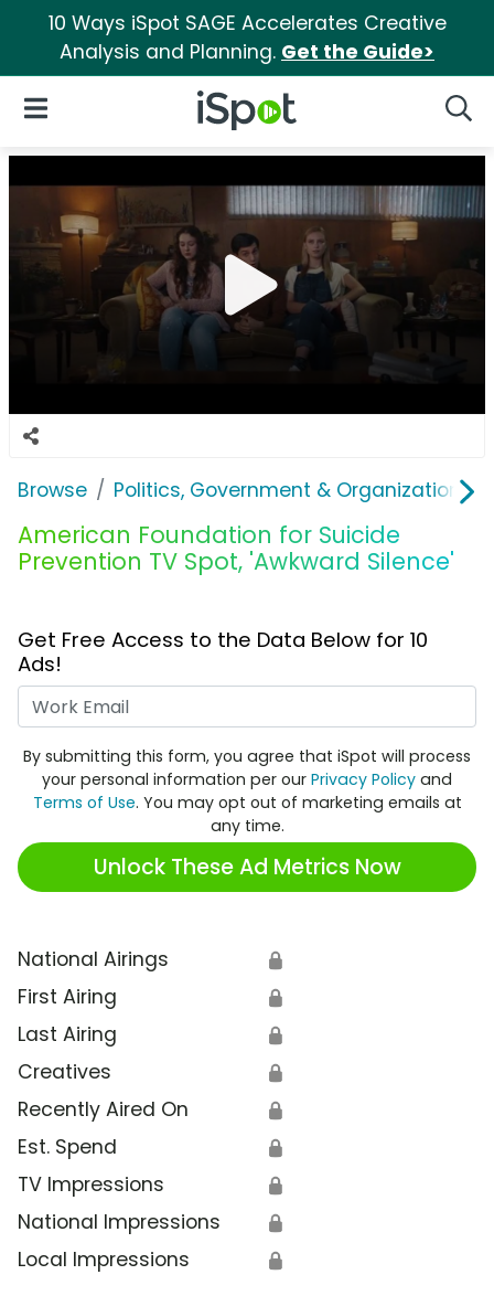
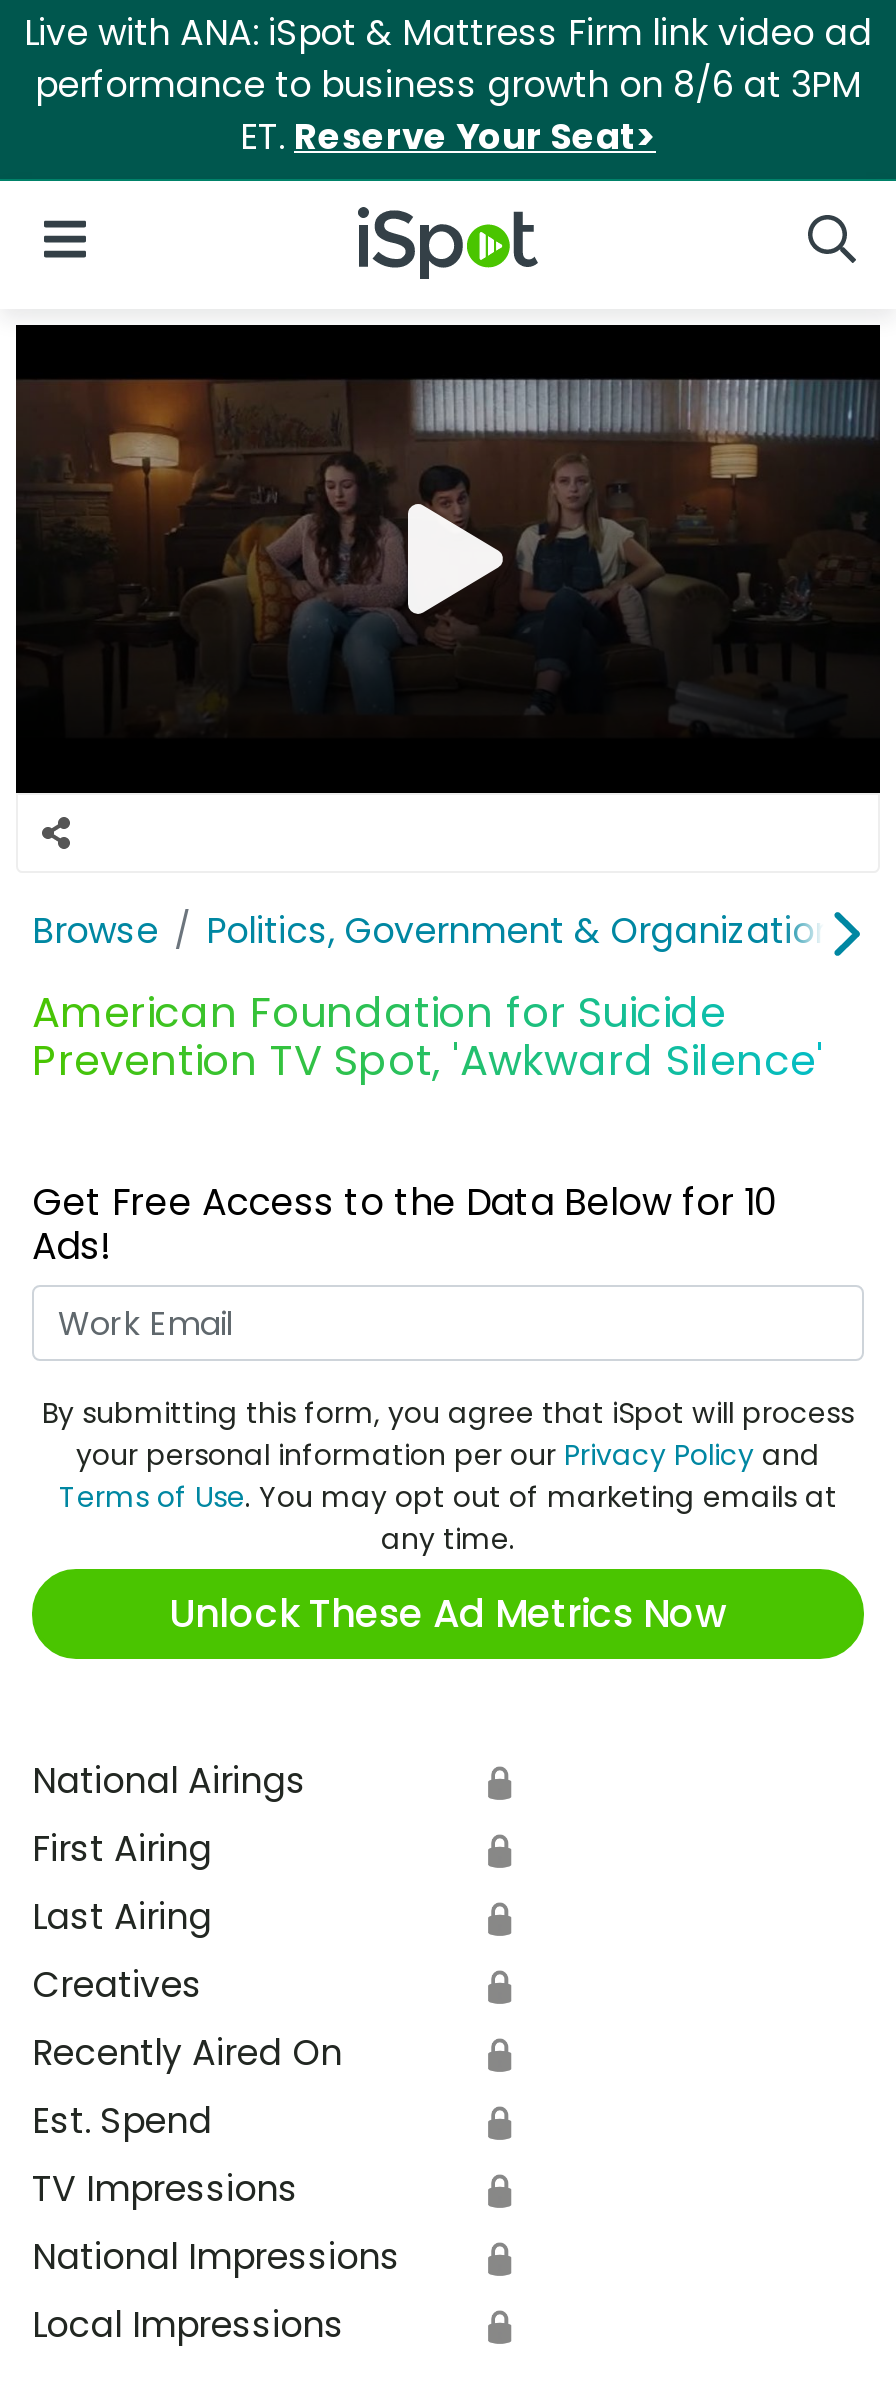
[48,10,446,65] 10 Ways iSpot SAGE Accelerates Creative | Analysis and Planning. Get the Guide> -> [24,9,872,161] Live with ANA: iSpot & Mattress Firm link video ad | performance to business growth on 8/6 at 3PM | ET. Reserve Your Seat>

